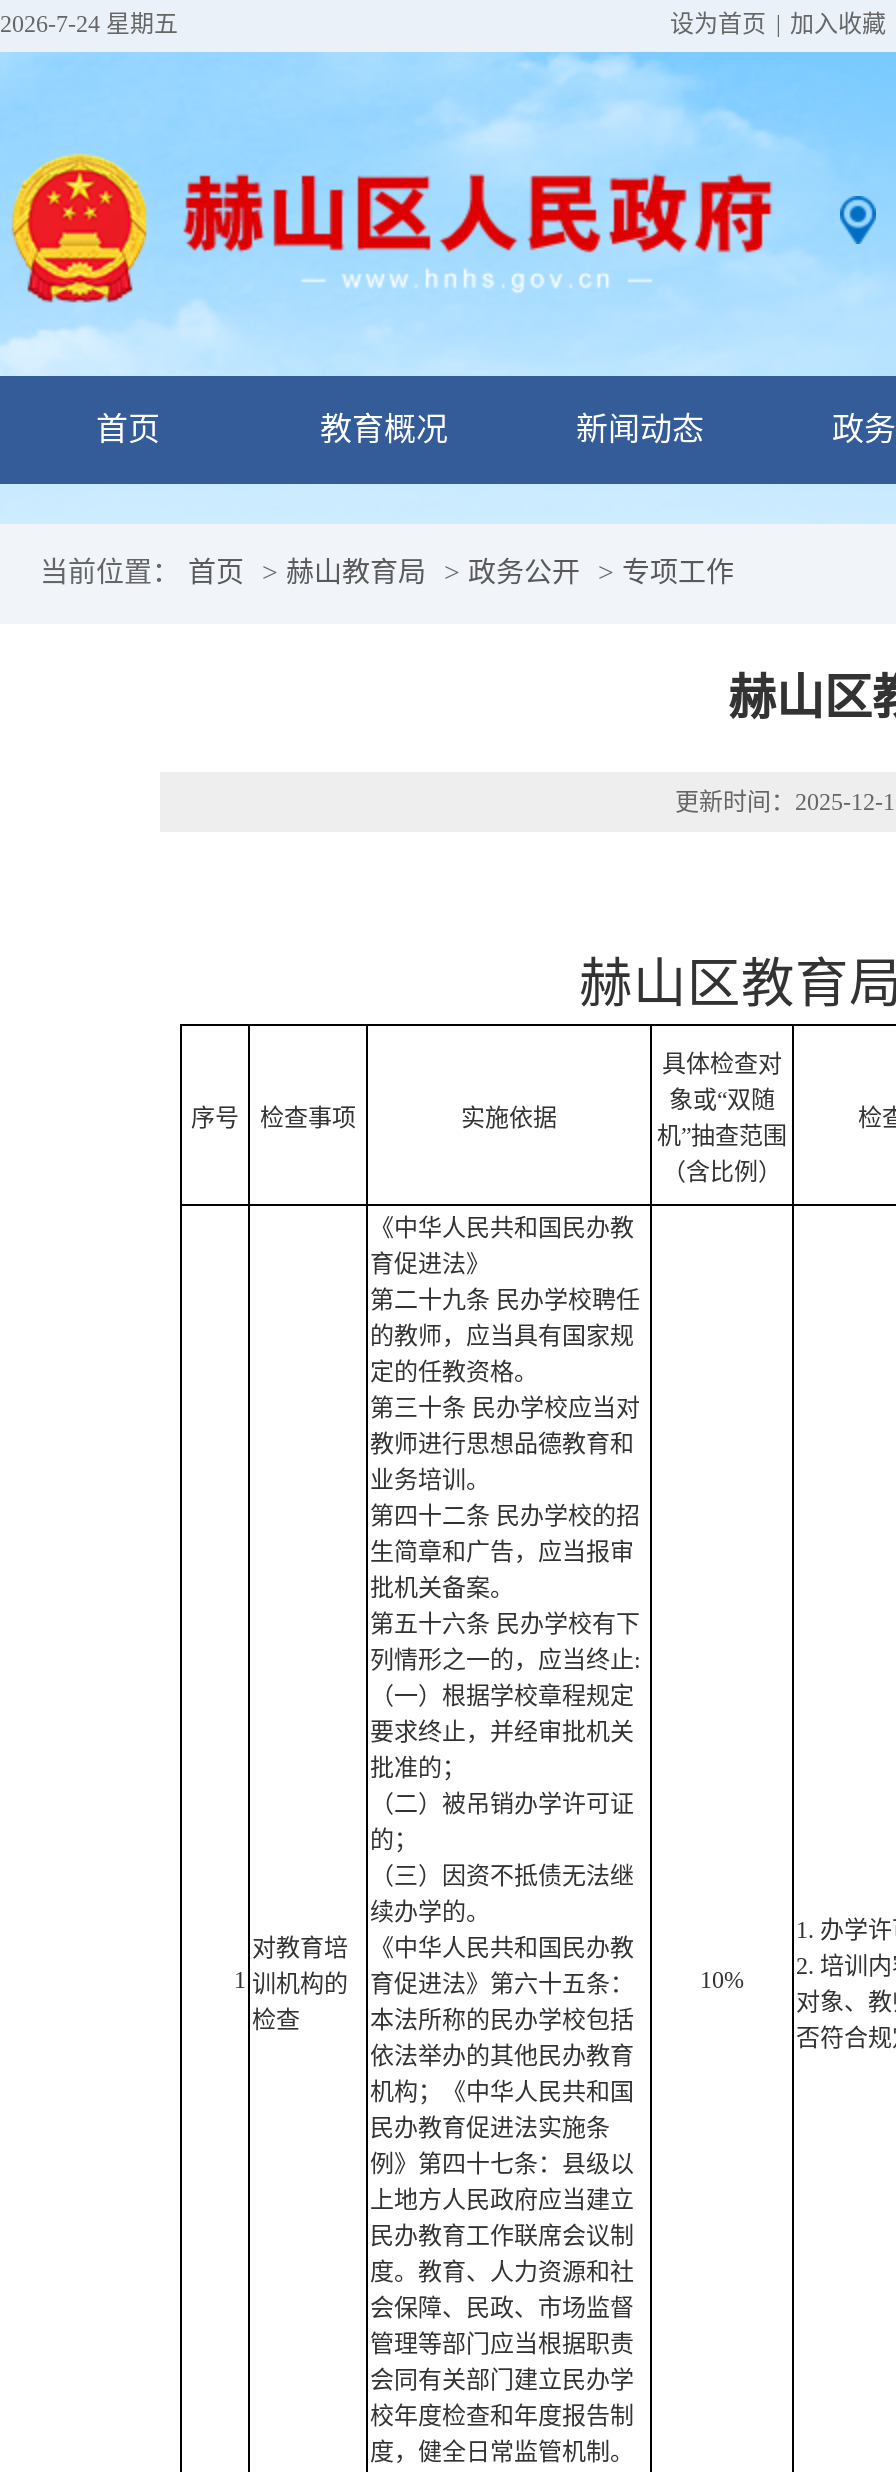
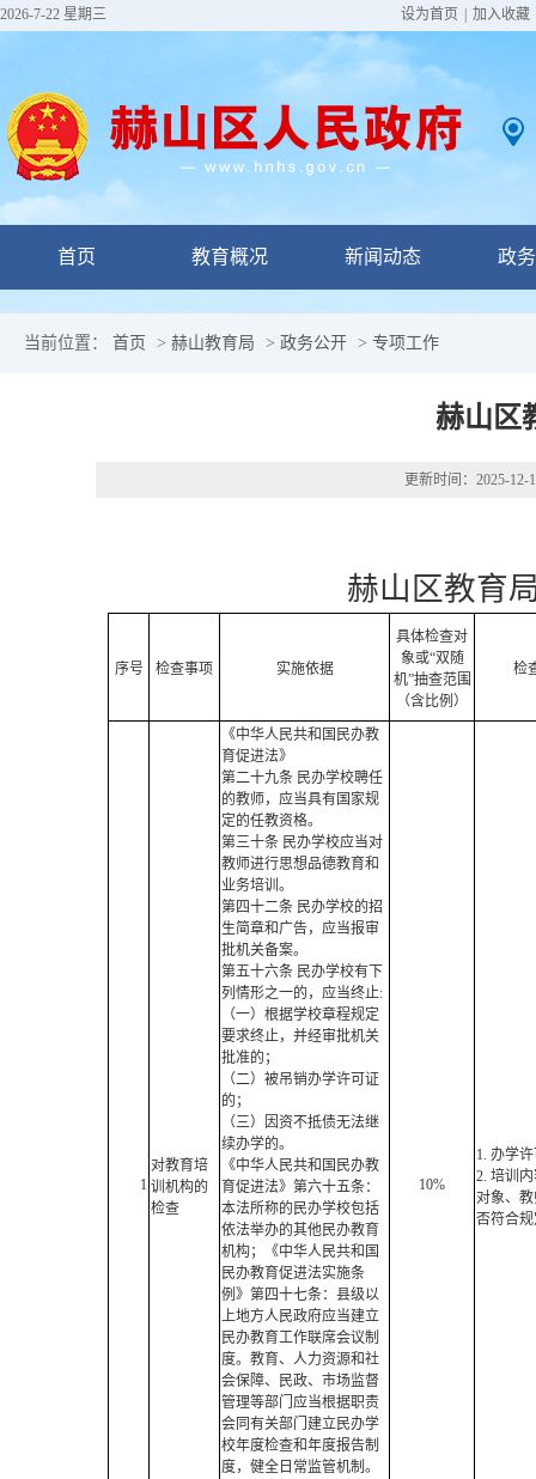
[0,10,178,38] 2026-7-24 星期五 -> [0,6,106,23] 2026-7-22 星期三

